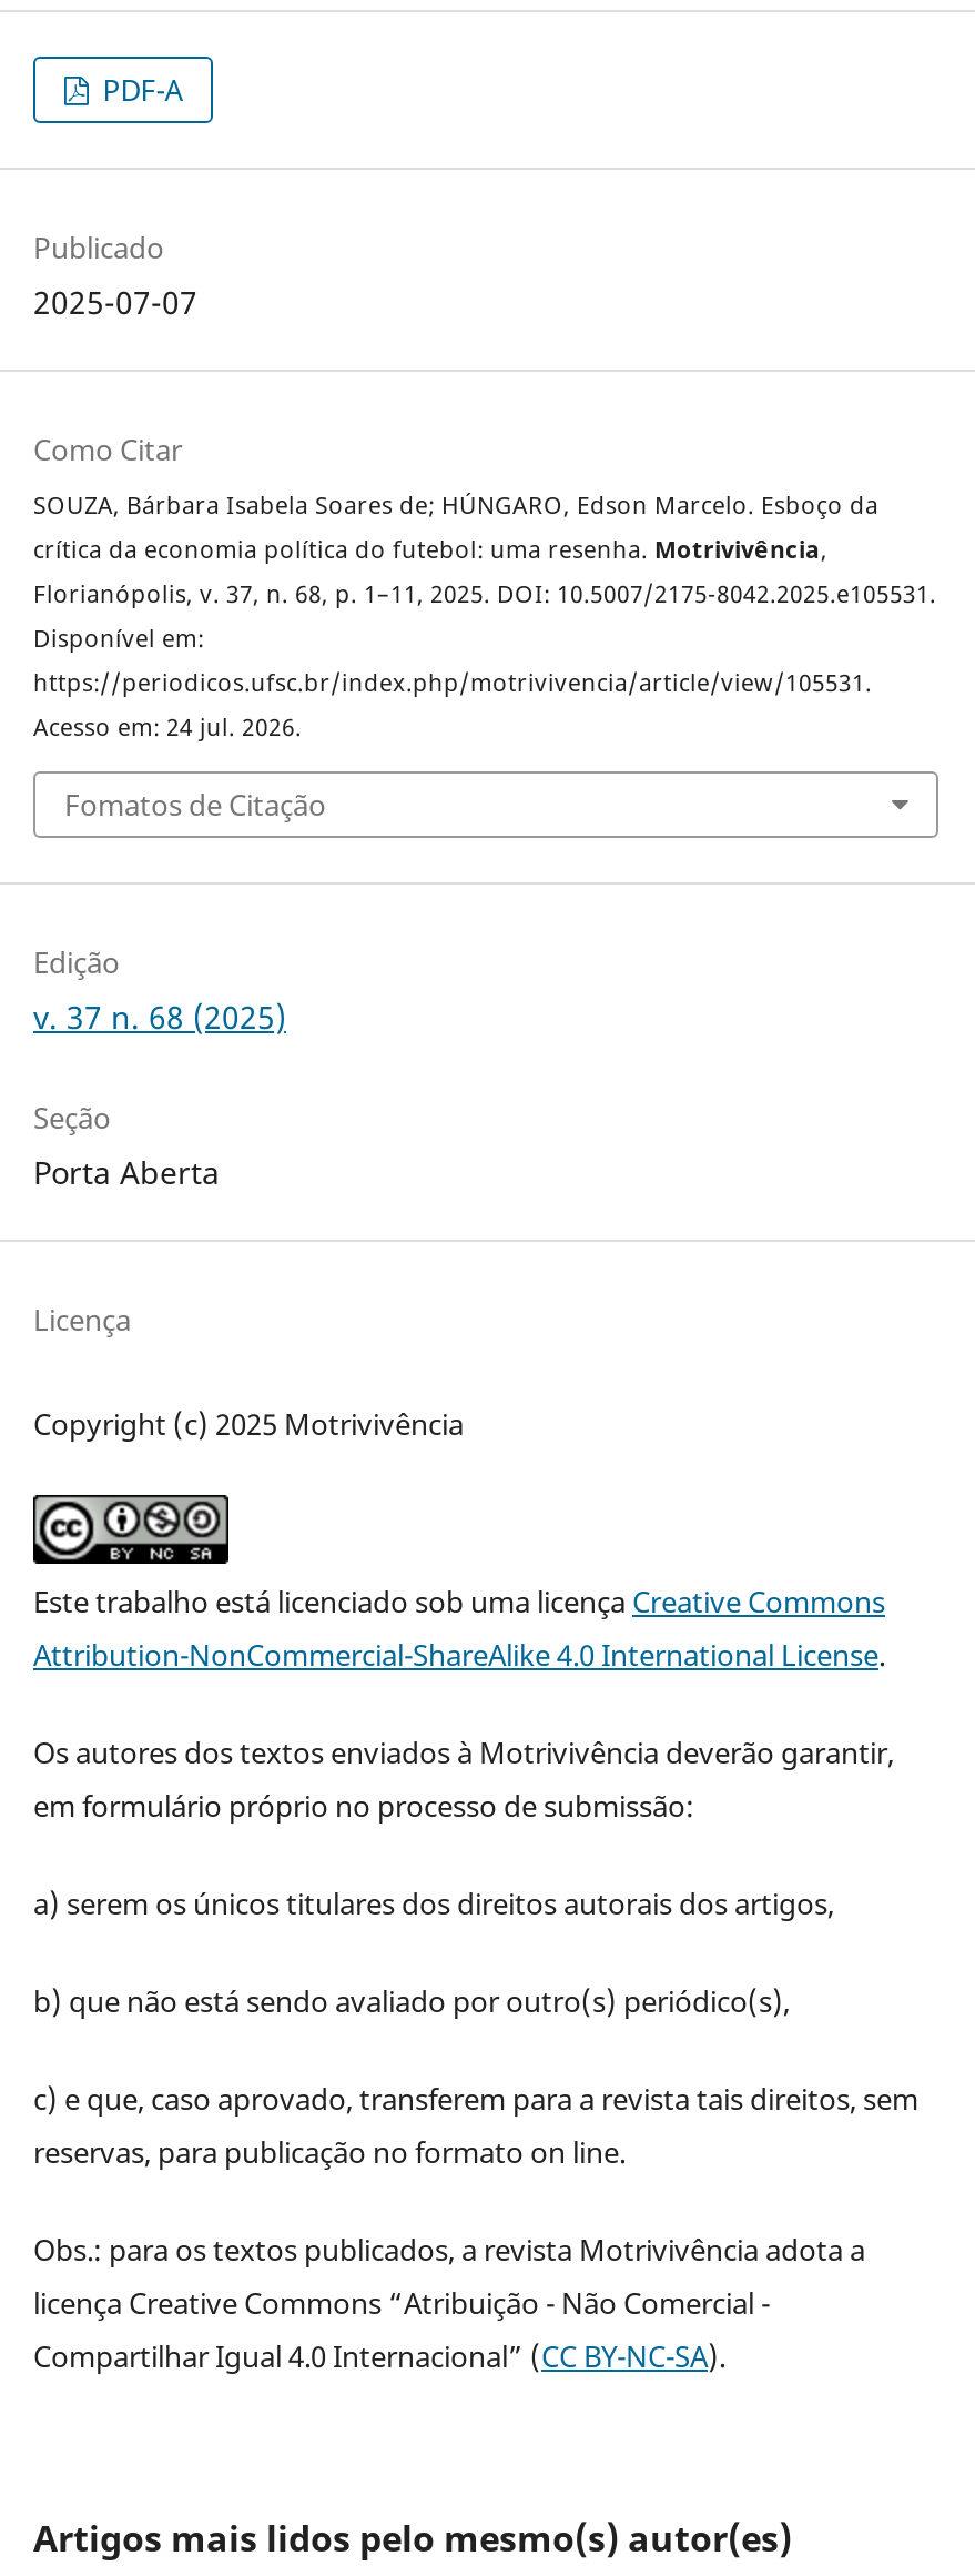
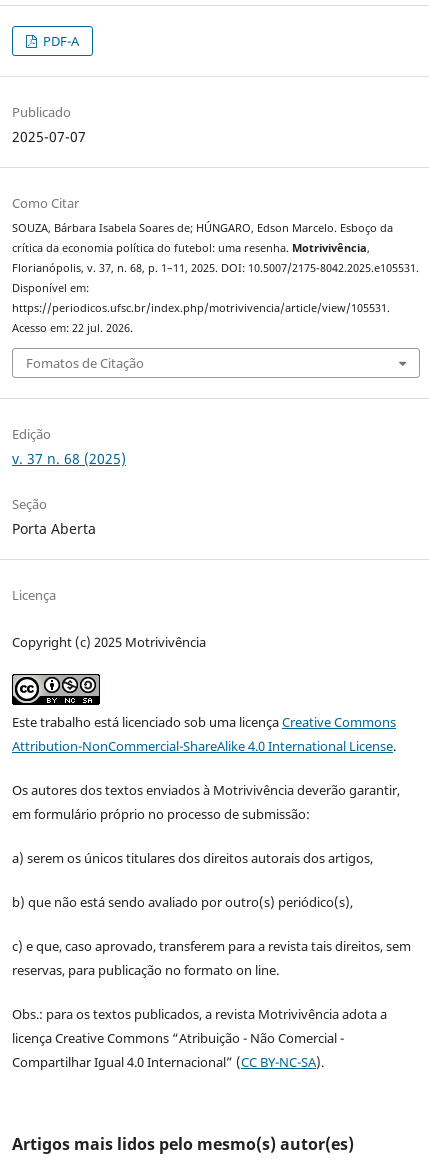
[33,711,302,742] Acesso em: 24 jul. 2026. -> [12,321,133,335] Acesso em: 22 jul. 2026.

